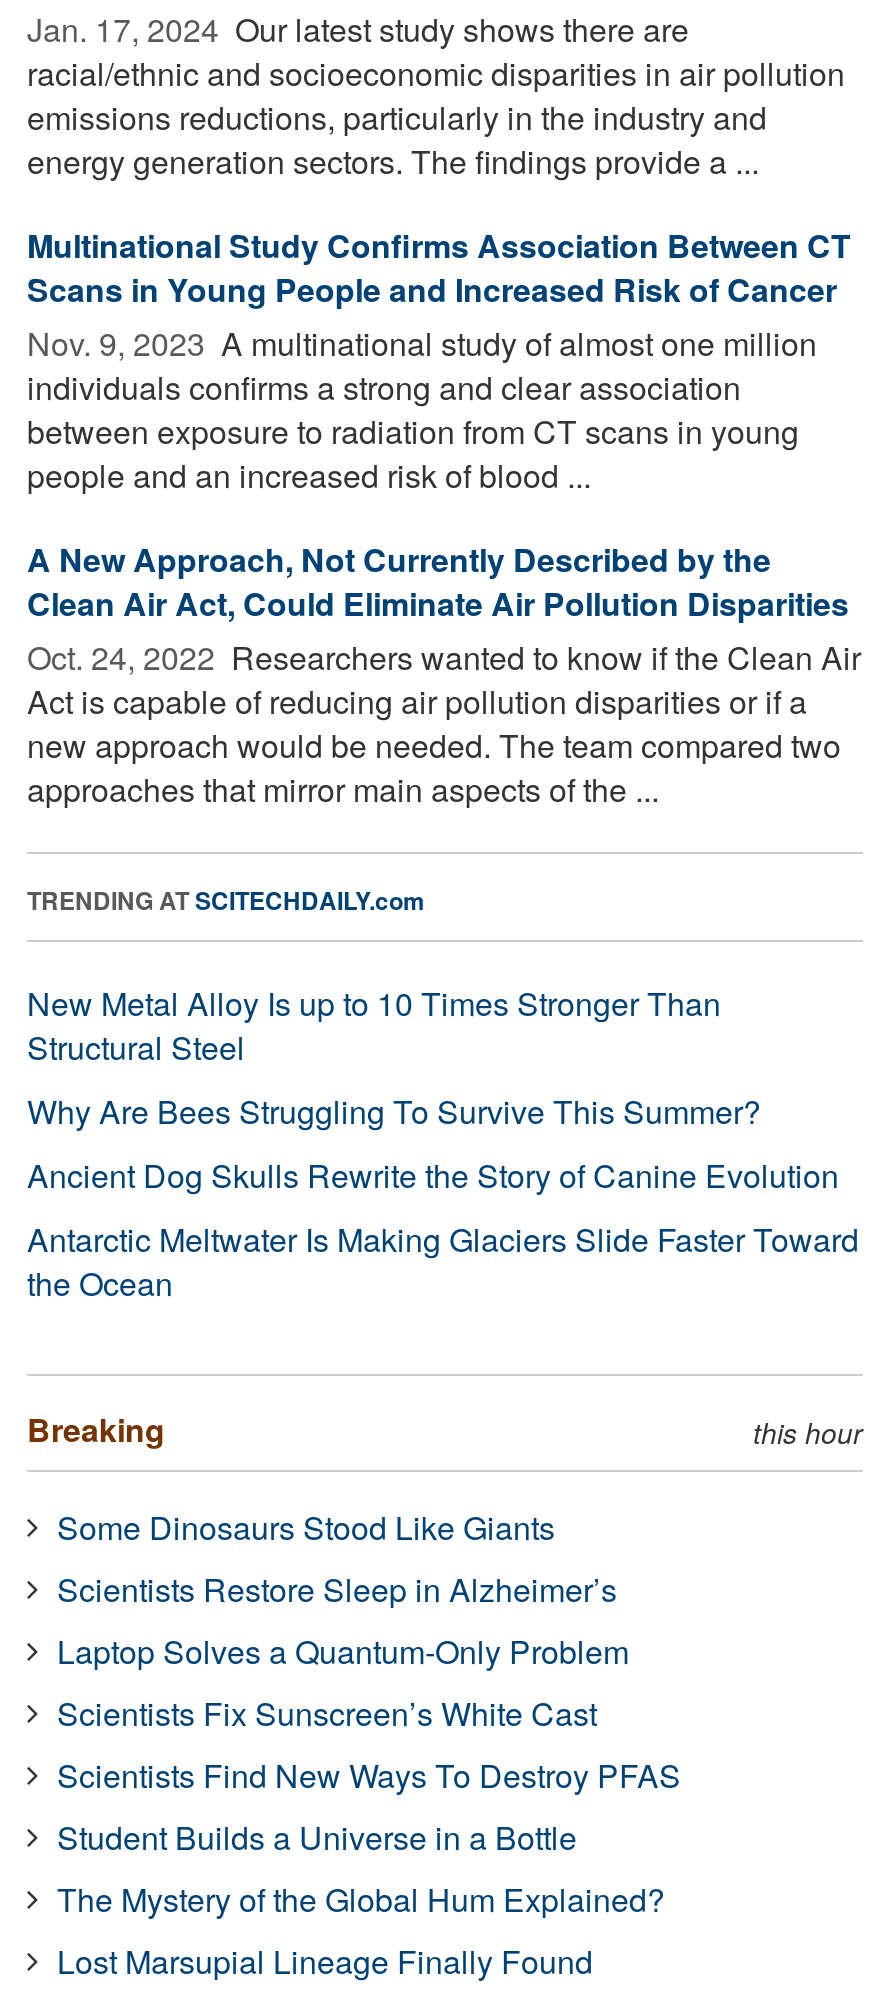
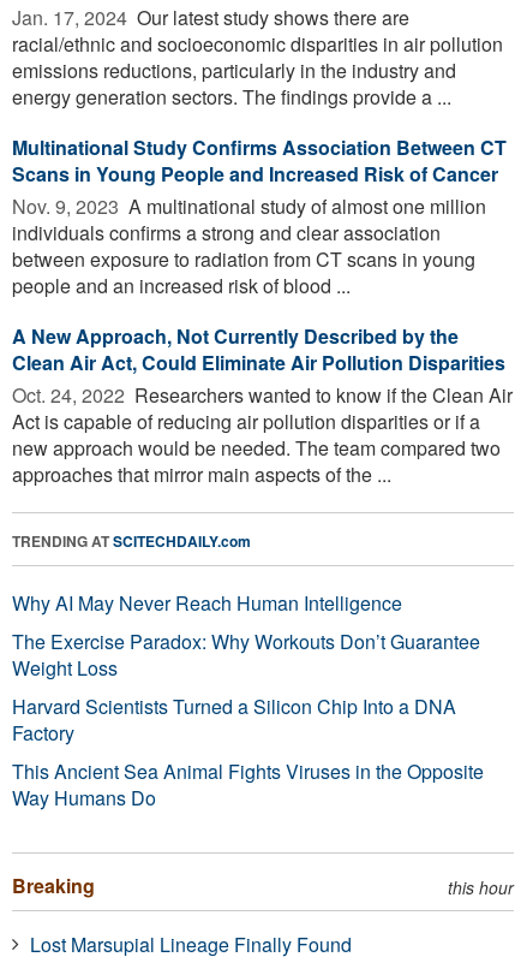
[27,980,859,1306] New Metal Alloy Is up to 10 Times Stronger Than | Structural Steel | Why Are Bees Struggling To Survive This Summer? | Ancient Dog Skulls Rewrite the Story of Canine Evolution | Antarctic Meltwater Is Making Glaciers Slide Faster Toward | the Ocean -> [12,589,484,811] Why AI May Never Reach Human Intelligence | The Exercise Paradox: Why Workouts Don’t Guarantee | Weight Loss | Harvard Scientists Turned a Silicon Chip Into a DNA | Factory | This Ancient Sea Animal Fights Viruses in the Opposite | Way Humans Do
moved [27,1406,863,1452] -> [12,871,514,899]: Breaking | this hour
[57,1504,681,1922] Some Dinosaurs Stood Like Giants | Scientists Restore Sleep in Alzheimer’s | Laptop Solves a Quantum-Only Problem | Scientists Fix Sunscreen’s White Cast | Scientists Find New Ways To Destroy PFAS | Student Builds a Universe in a Bottle | The Mystery of the Global Hum Explained? -> none

